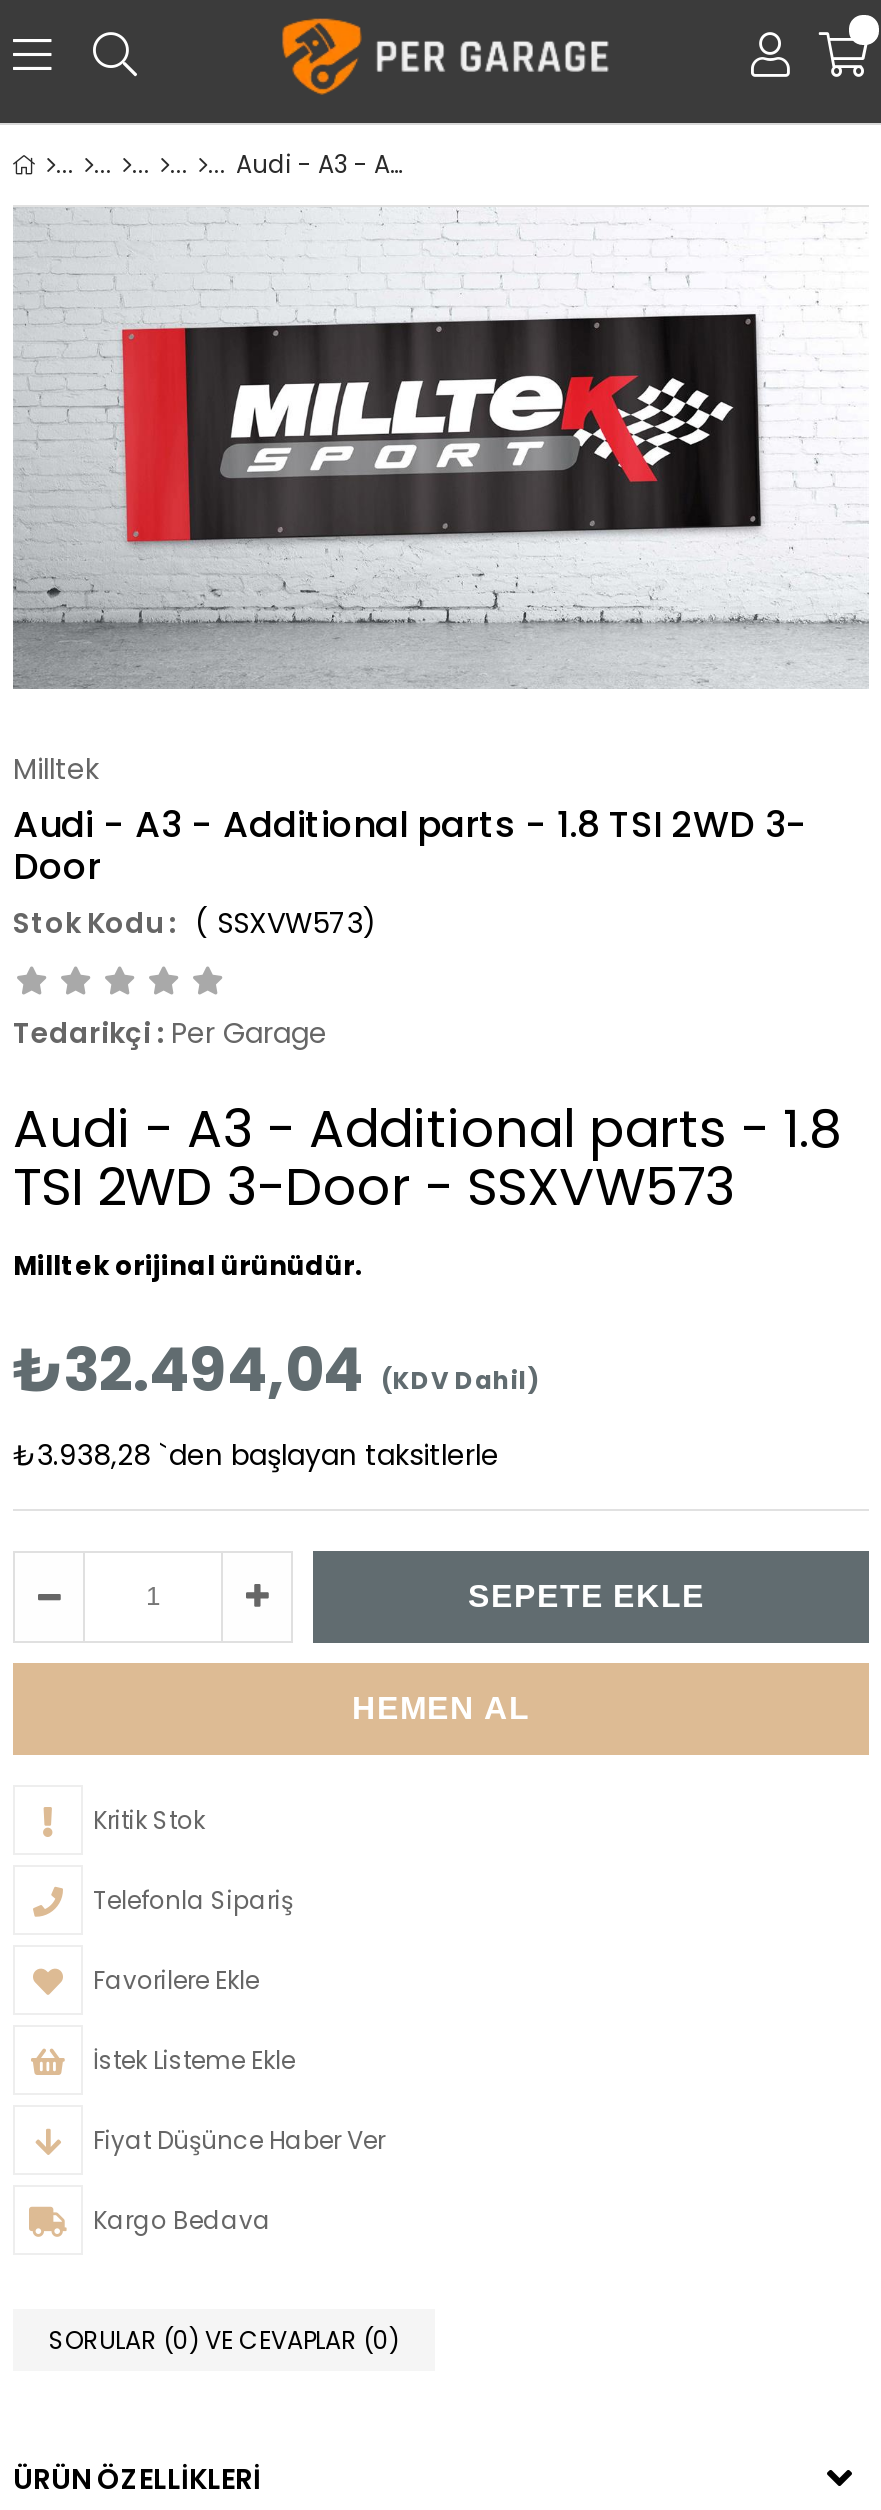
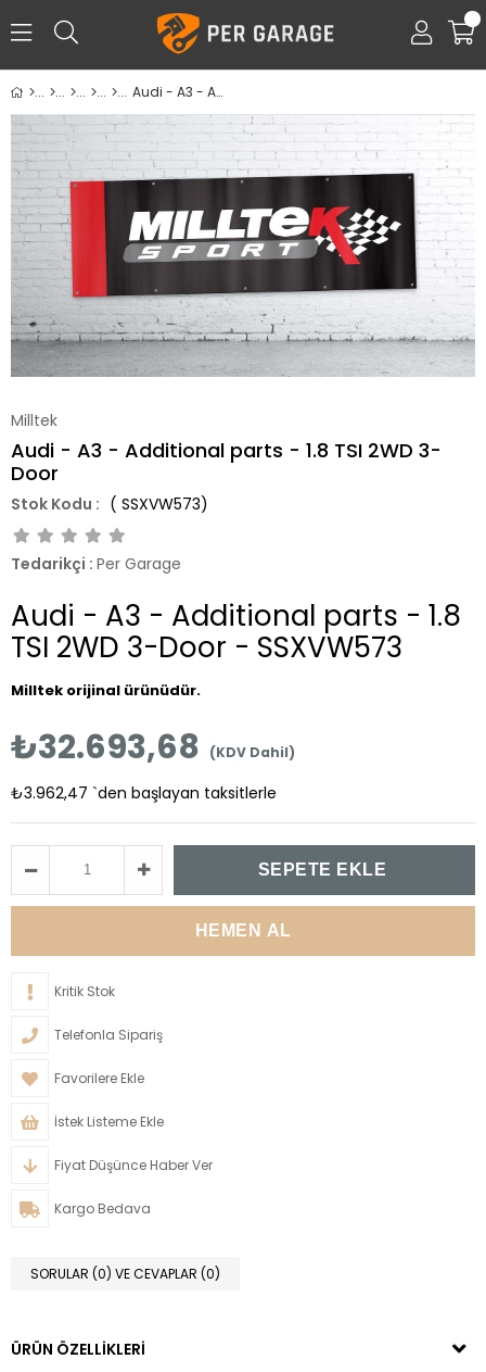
[13,1328,539,1412] ₺32.494,04 (KDV Dahil) -> [11,724,295,770] ₺32.693,68 (KDV Dahil)
[13,1434,499,1474] ₺3.938,28 `den başlayan taksitlerle -> [11,782,277,803] ₺3.962,47 `den başlayan taksitlerle

